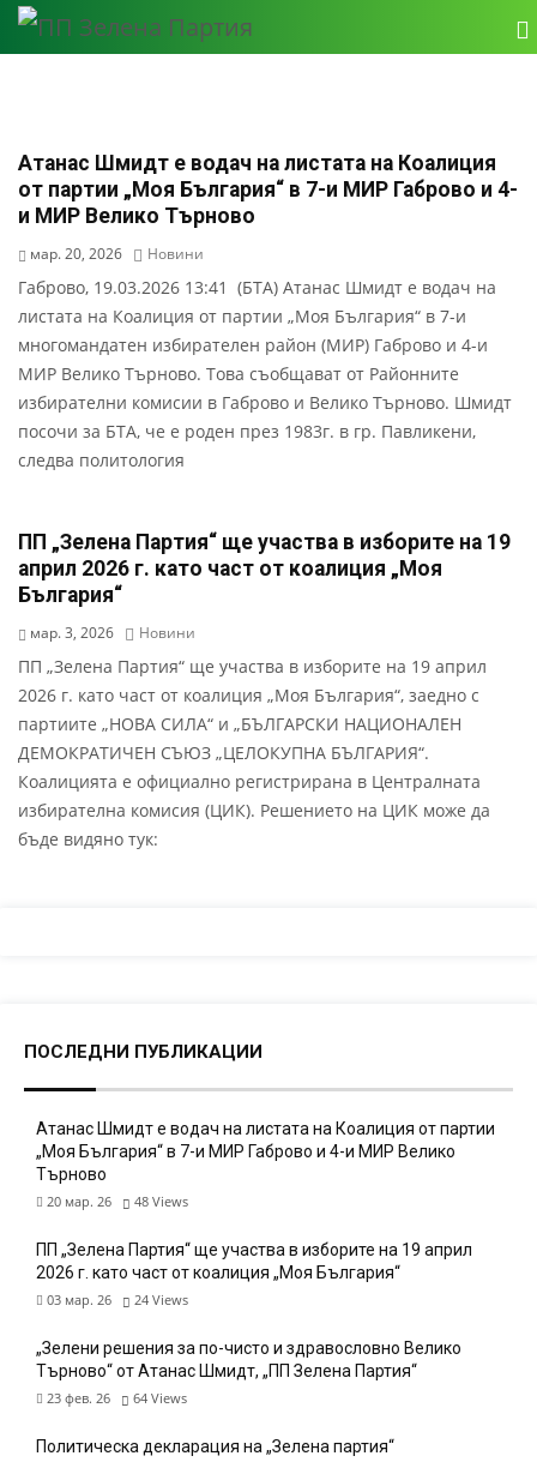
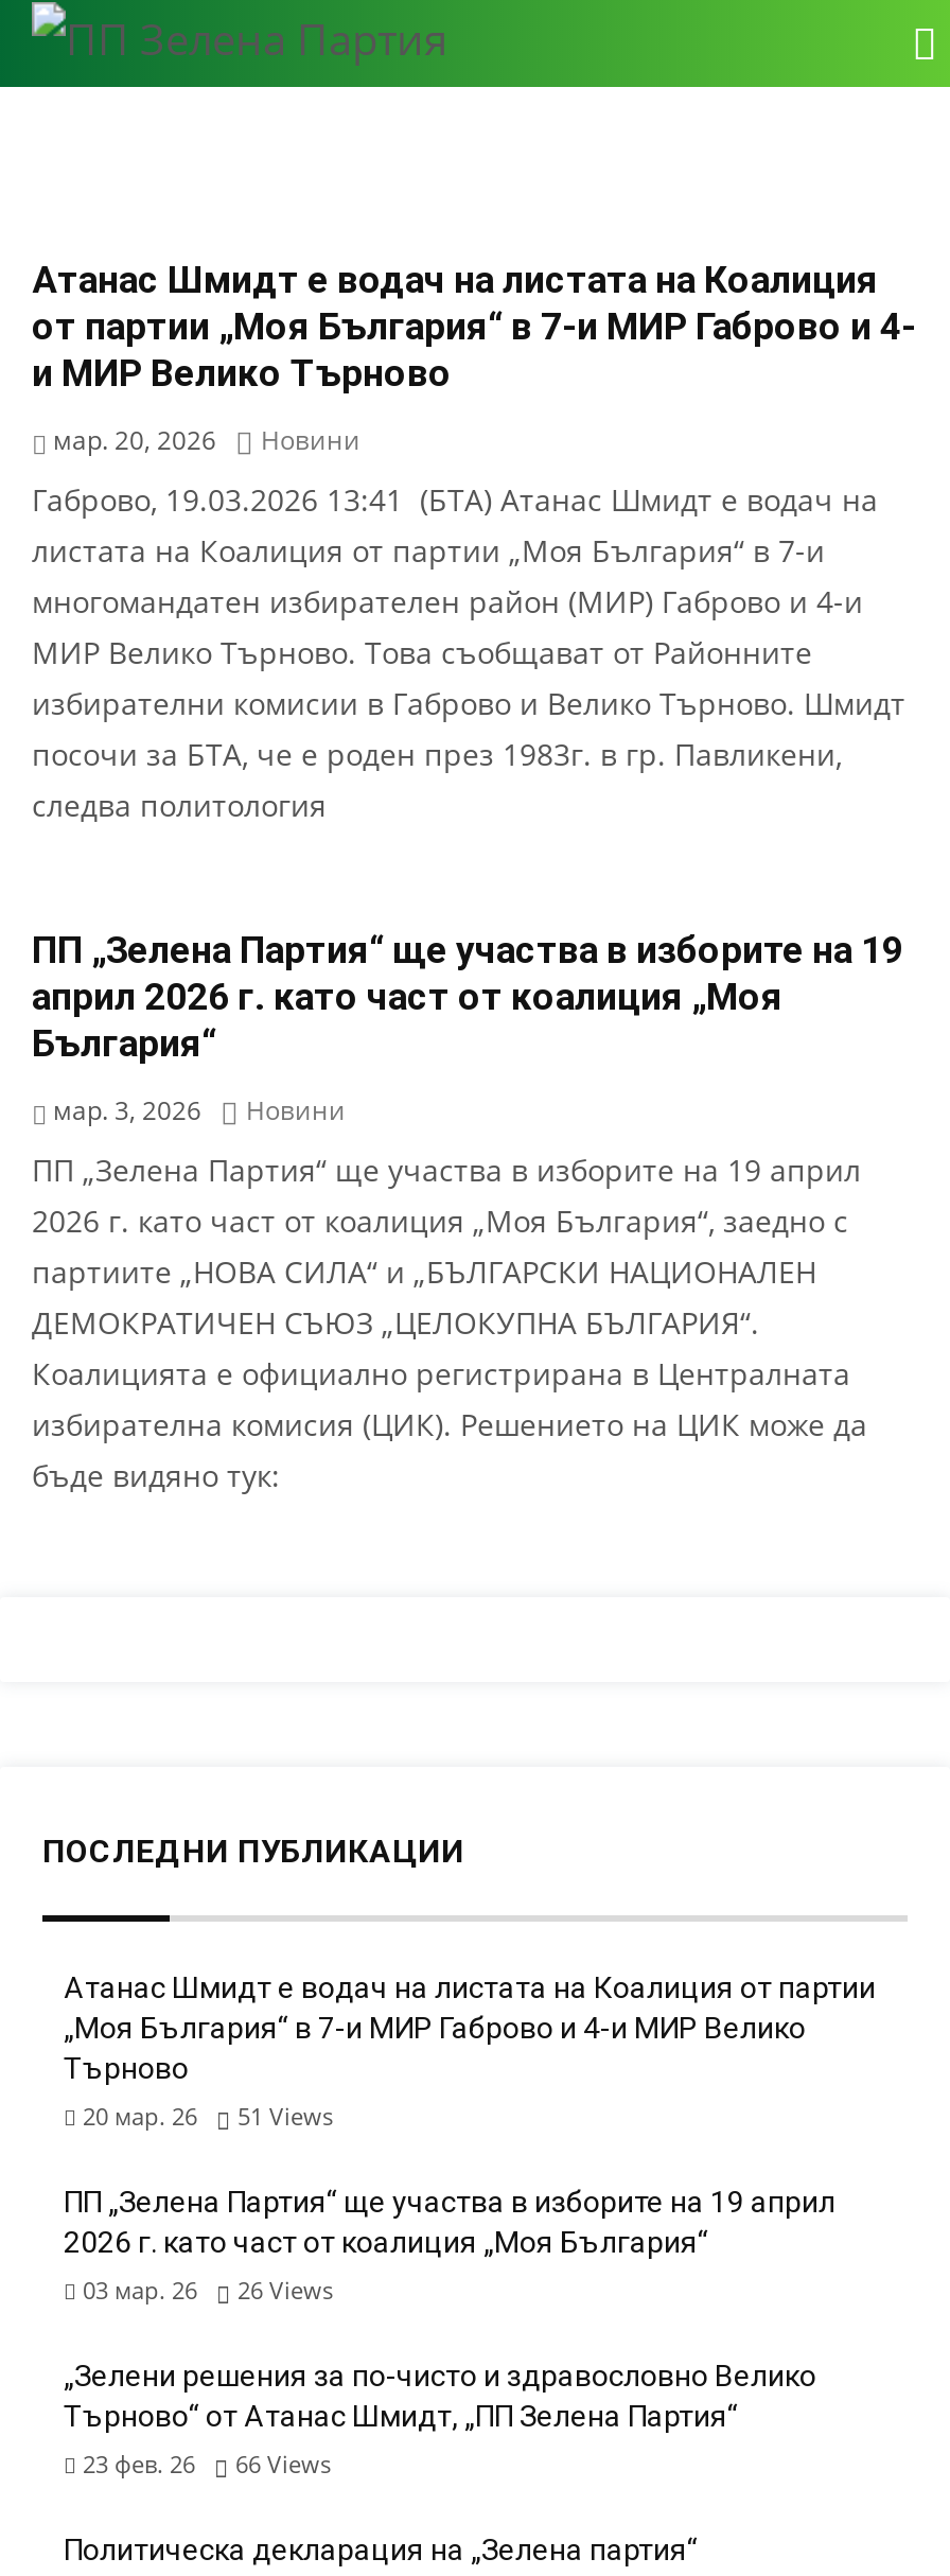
[47,1192,188,1210] 20 мар. 26 48 Views -> [83,2100,333,2132] 20 мар. 26 51 Views
[47,1291,188,1309] 03 мар. 26 24 Views -> [83,2274,333,2306] 03 мар. 26 26 Views
[47,1389,187,1407] 23 фев. 26 64 Views -> [83,2448,331,2480] 23 фев. 26 66 Views

